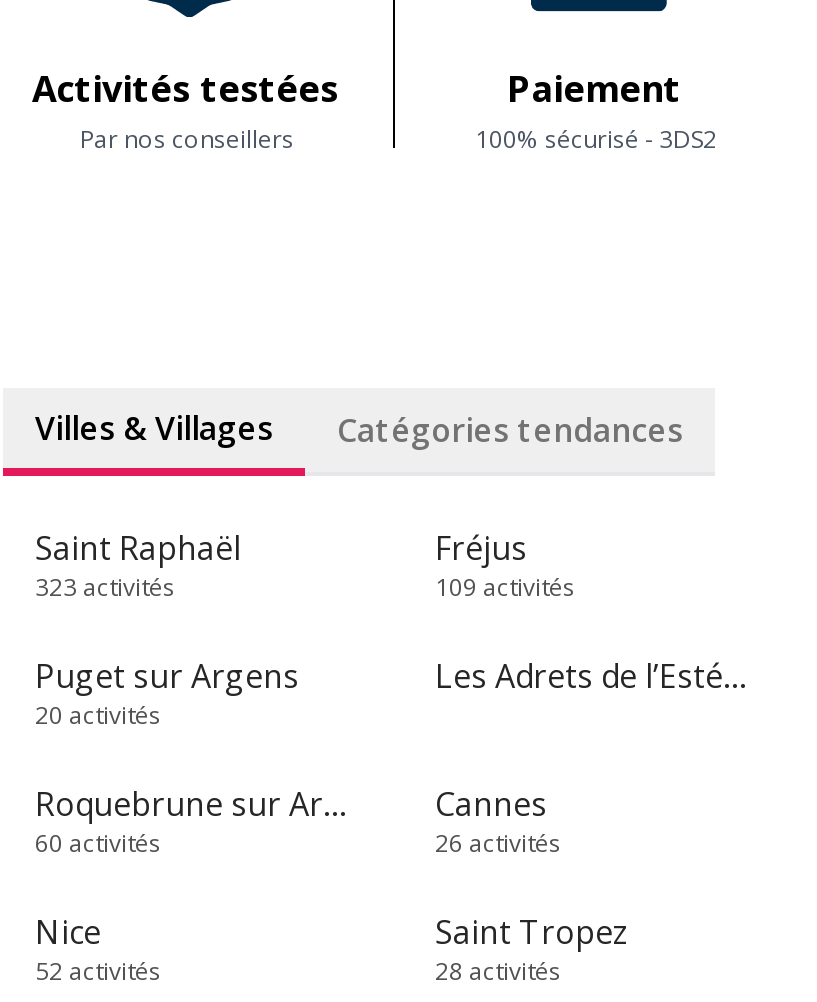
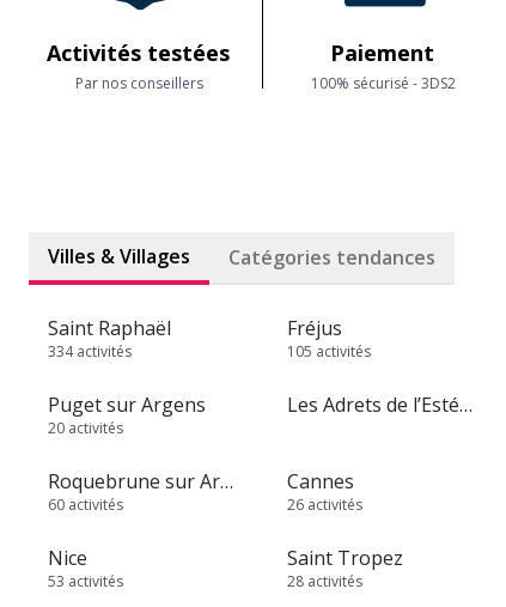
[35,570,175,604] 323 activités -> [48,341,132,362] 334 activités
[435,570,575,604] 109 activités -> [287,341,371,362] 105 activités
[35,954,161,988] 52 activités -> [48,571,123,591] 53 activités

